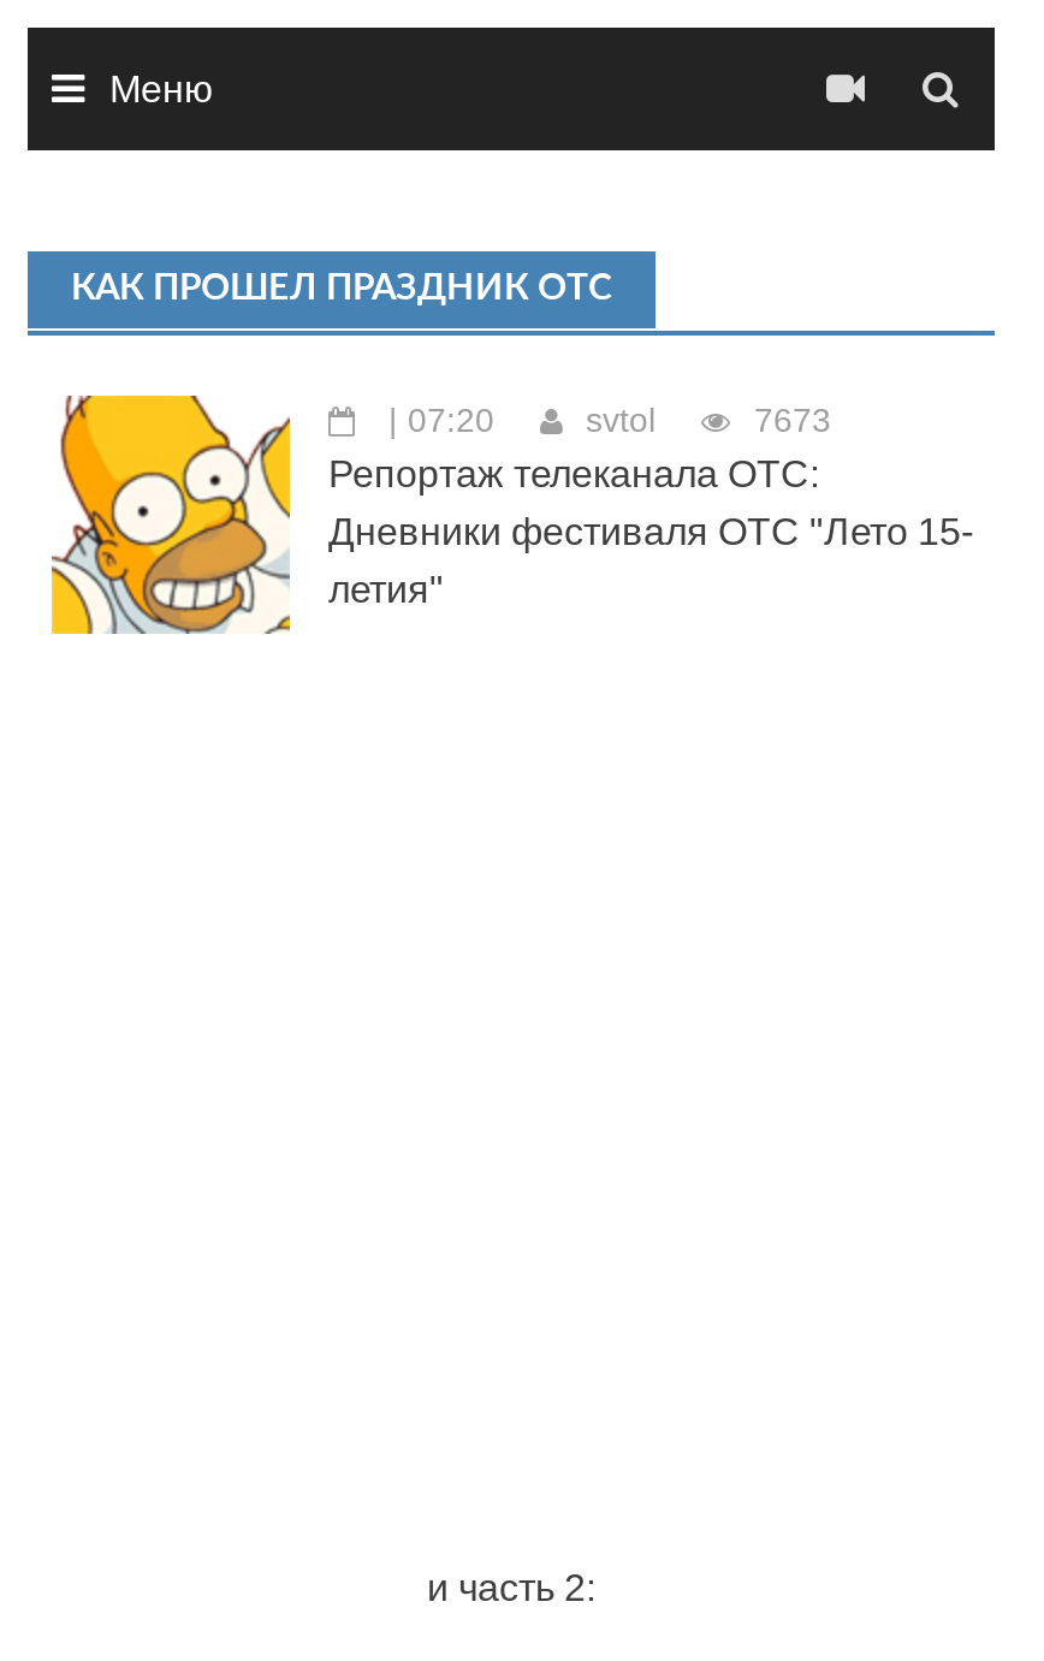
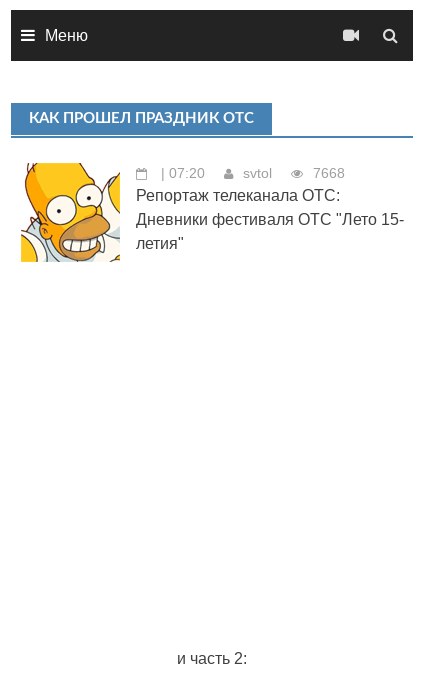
[754,401,831,439] 7673 -> [313,165,345,181] 7668

